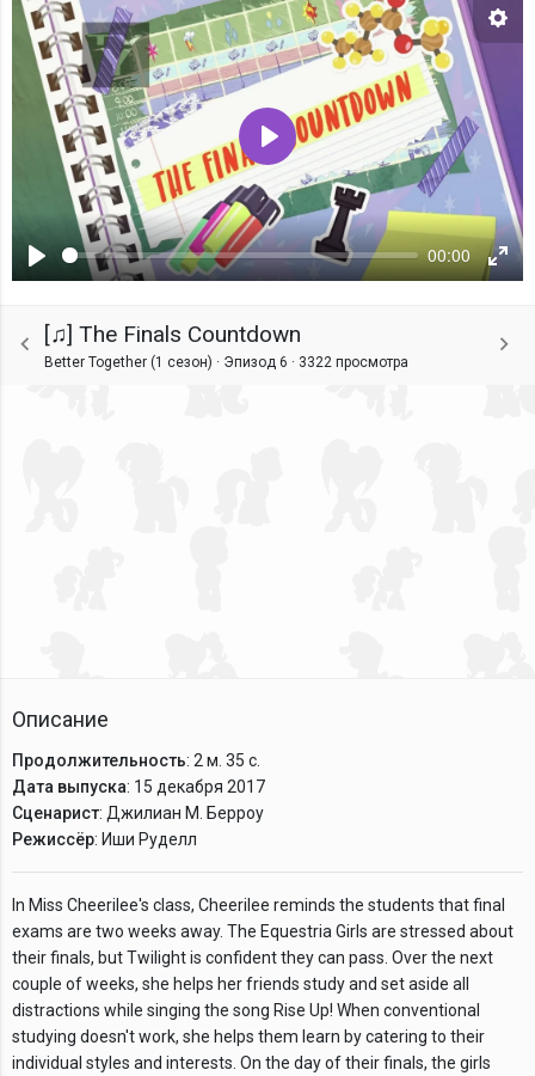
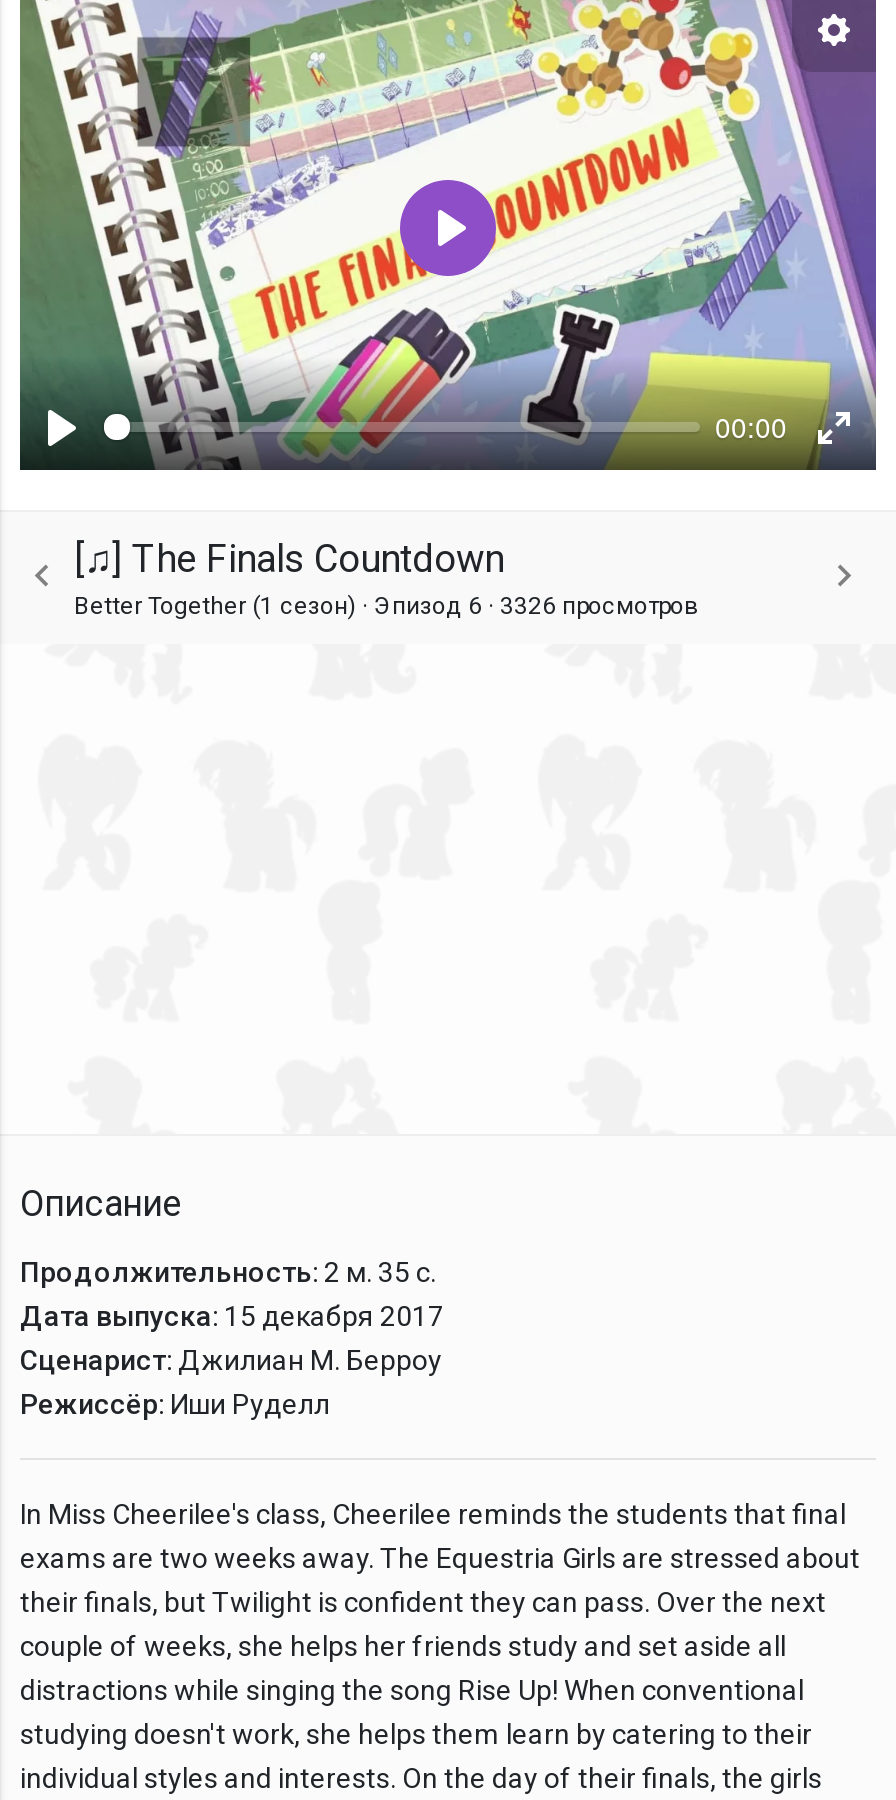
[44,353,408,370] Better Together (1 сезон) · Эпизод 6 · 3322 просмотра -> [74,591,698,619] Better Together (1 сезон) · Эпизод 6 · 3326 просмотров

